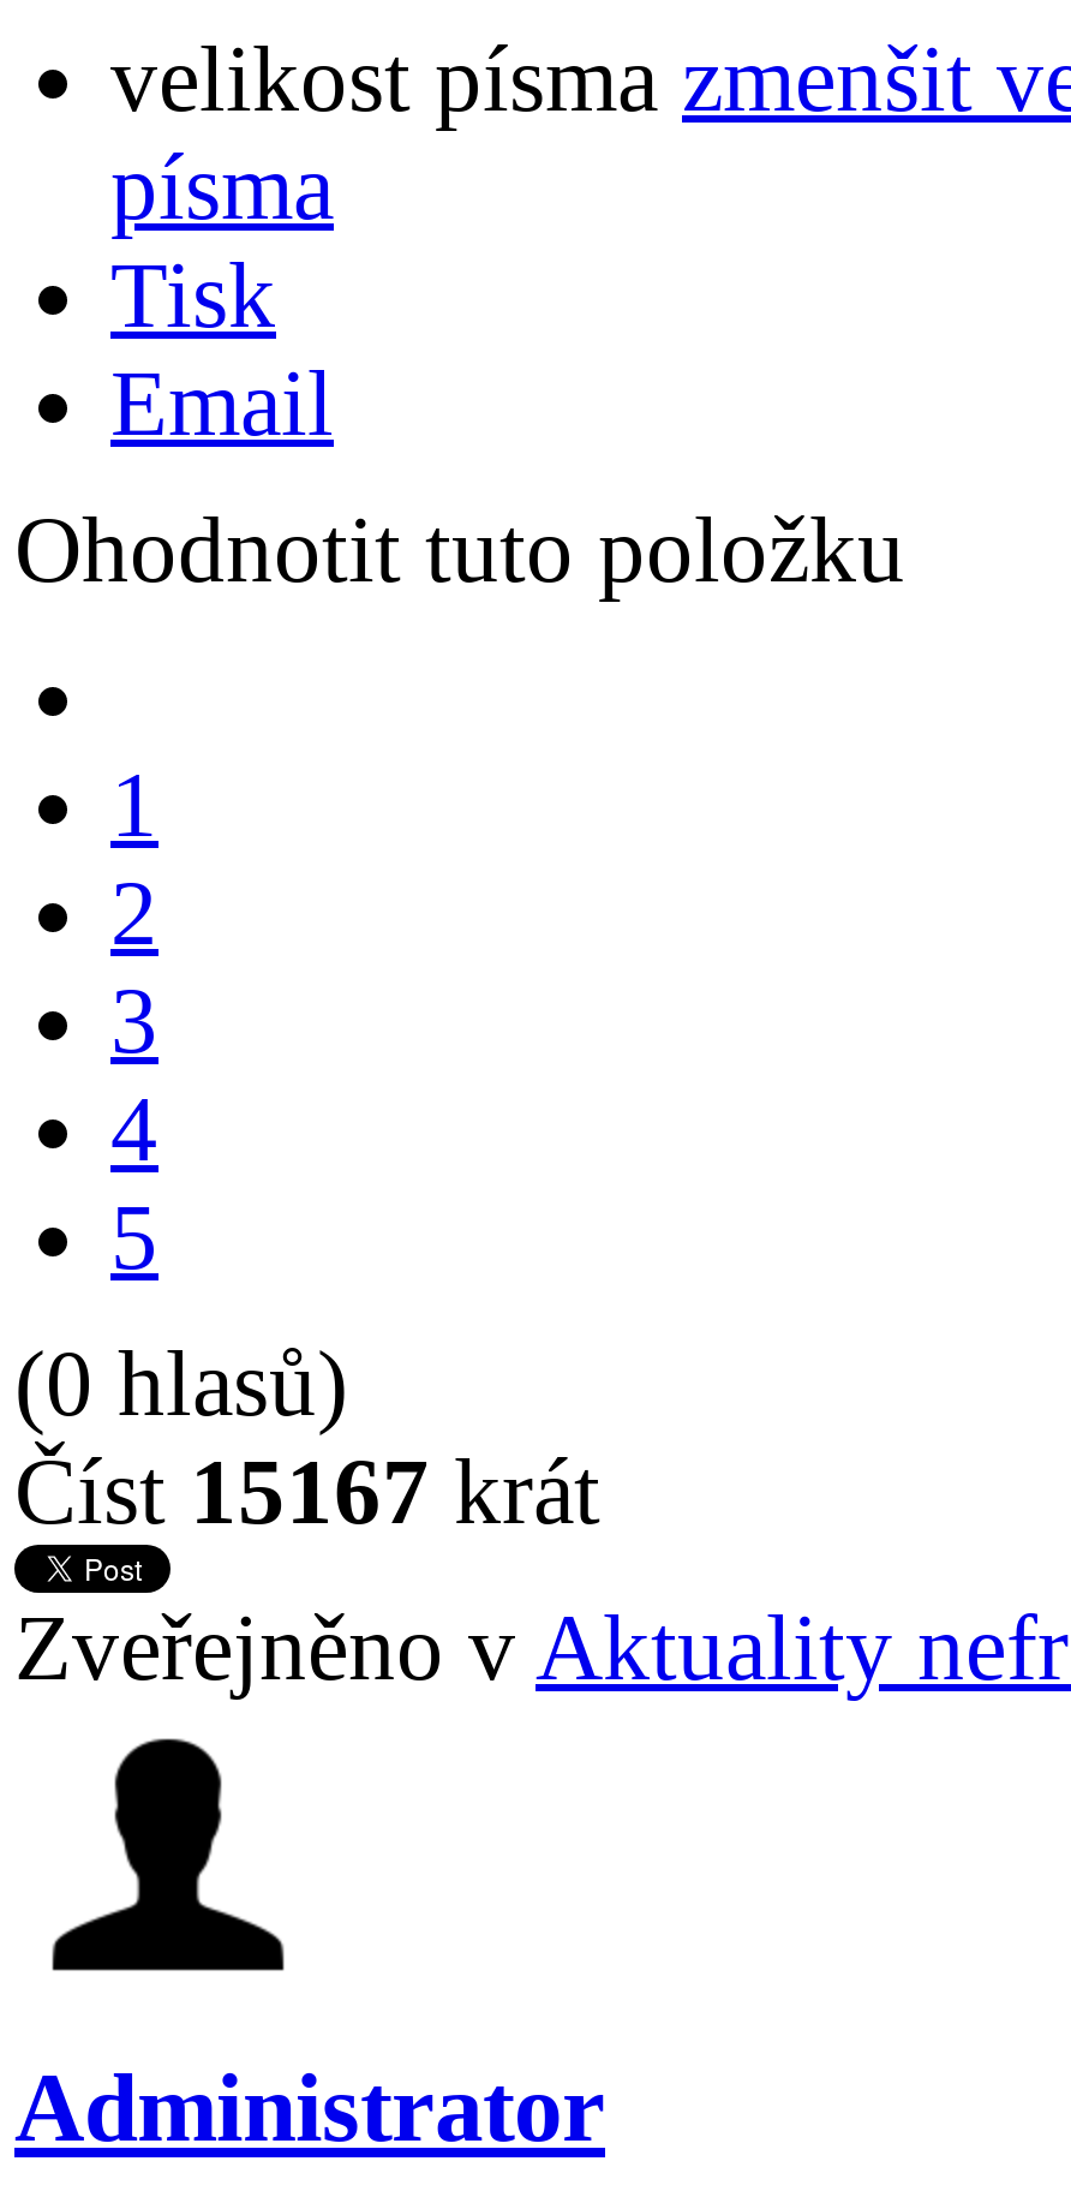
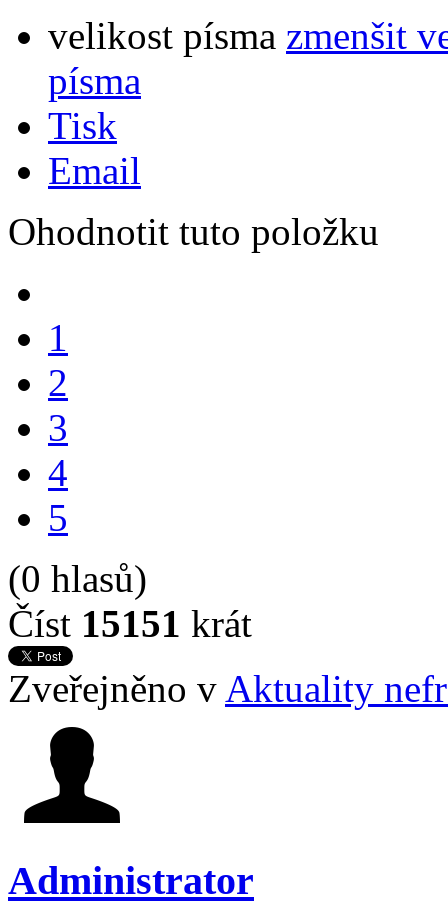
[14,1438,600,1542] Číst 15167 krát -> [8,602,252,645] Číst 15151 krát

